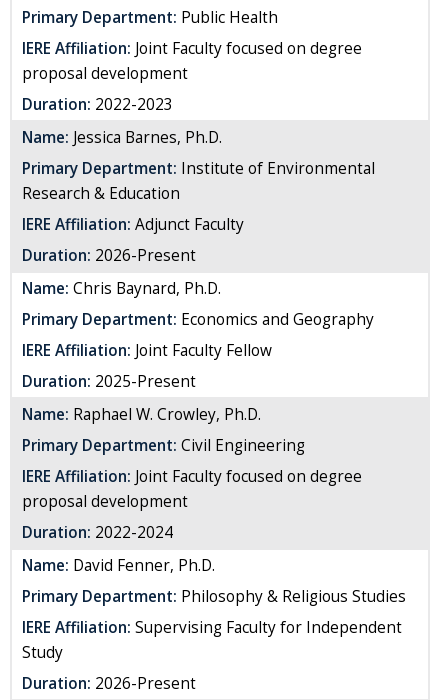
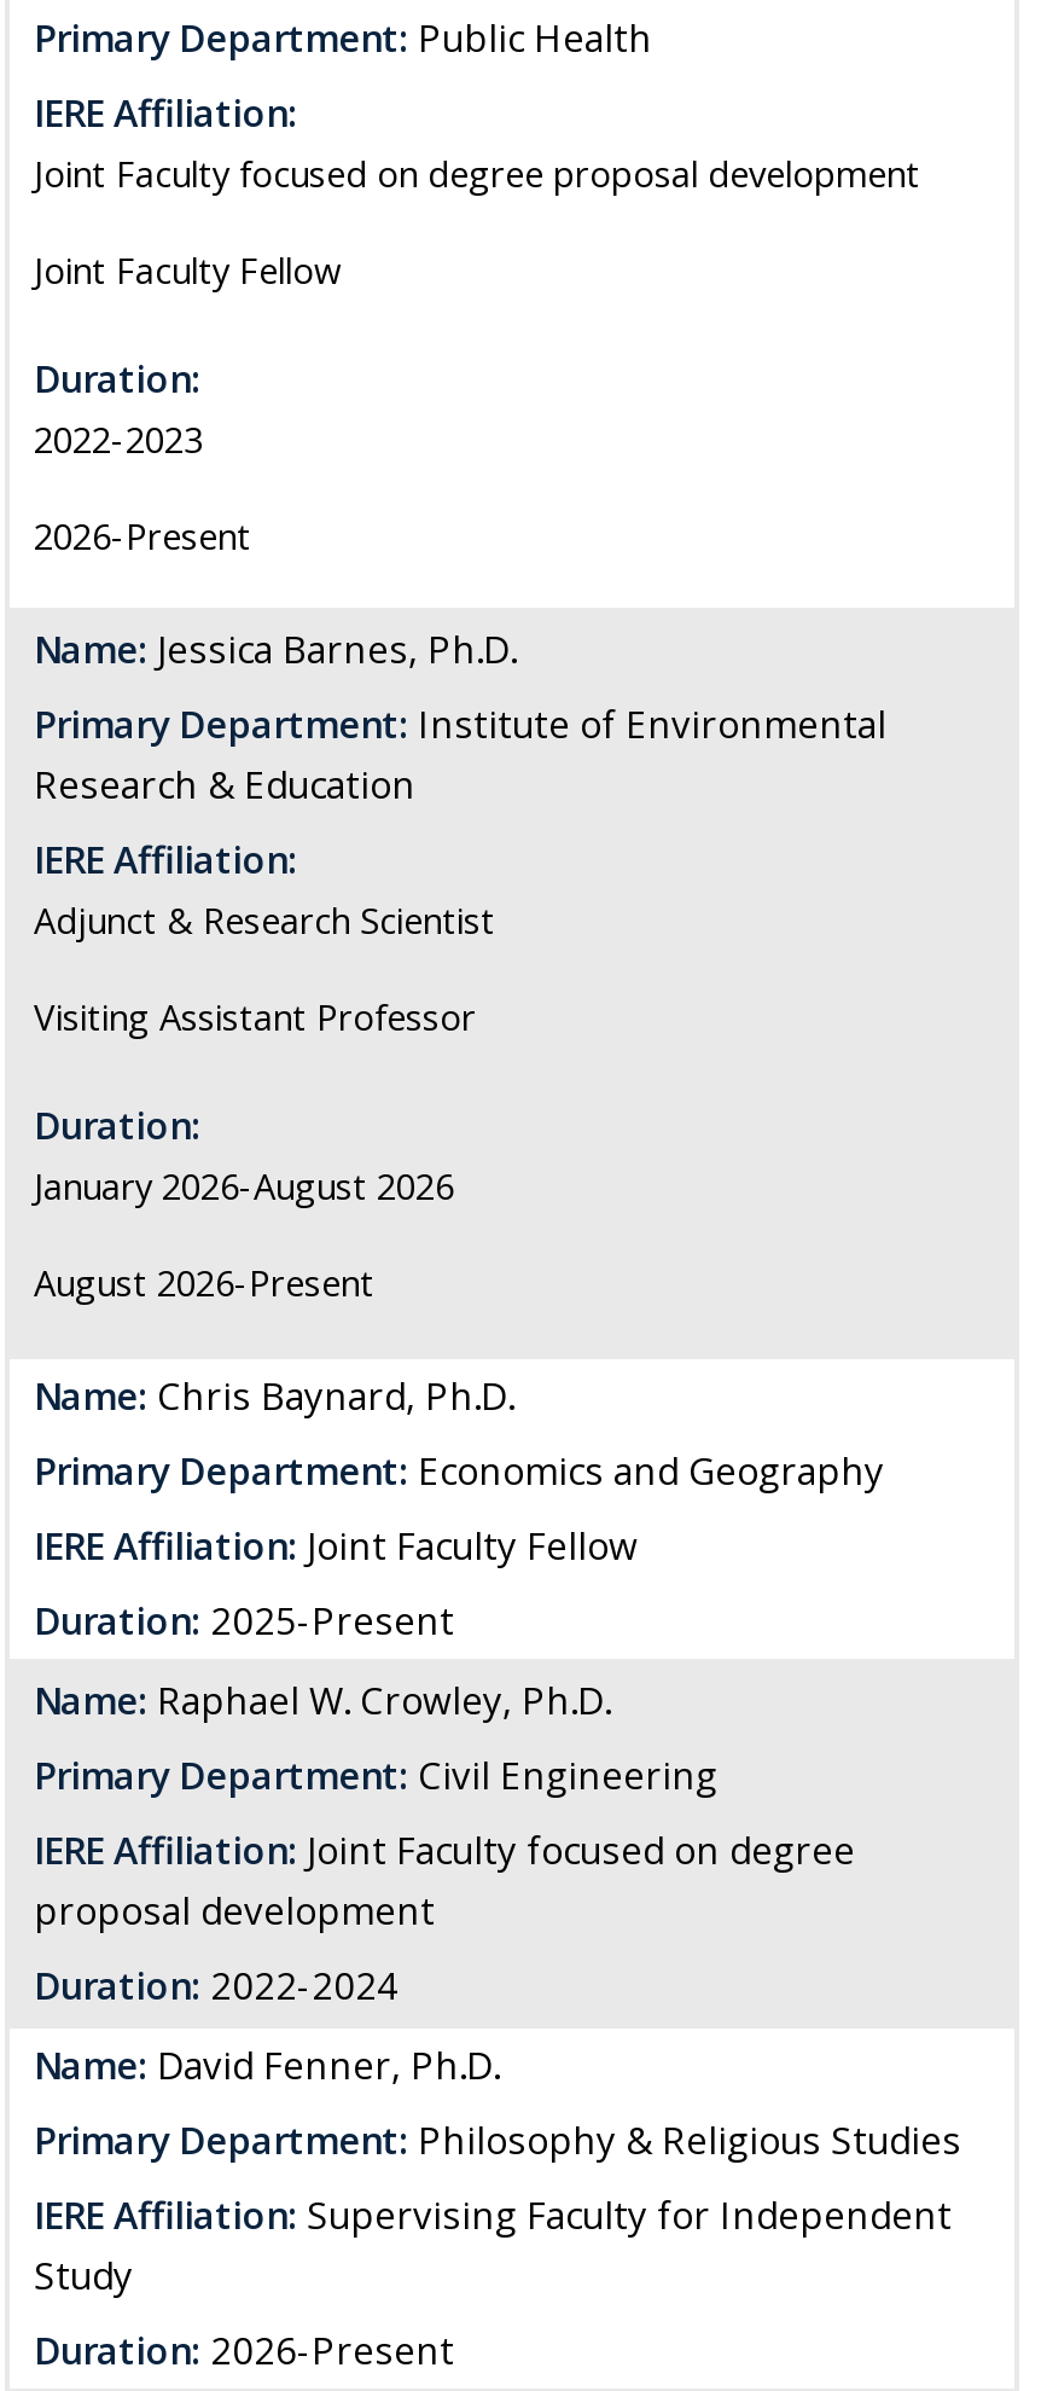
[22,38,362,115] IERE Affiliation: Joint Faculty focused on degree | proposal development | Duration: 2022-2023 -> [34,89,920,559] IERE Affiliation: | Joint Faculty focused on degree proposal development | Joint Faculty Fellow | Duration: | 2022-2023 | 2026-Present
[22,214,244,266] IERE Affiliation: Adjunct Faculty | Duration: 2026-Present -> [34,835,495,1306] IERE Affiliation: | Adjunct & Research Scientist | Visiting Assistant Professor | Duration: | January 2026-August 2026 | August 2026-Present

